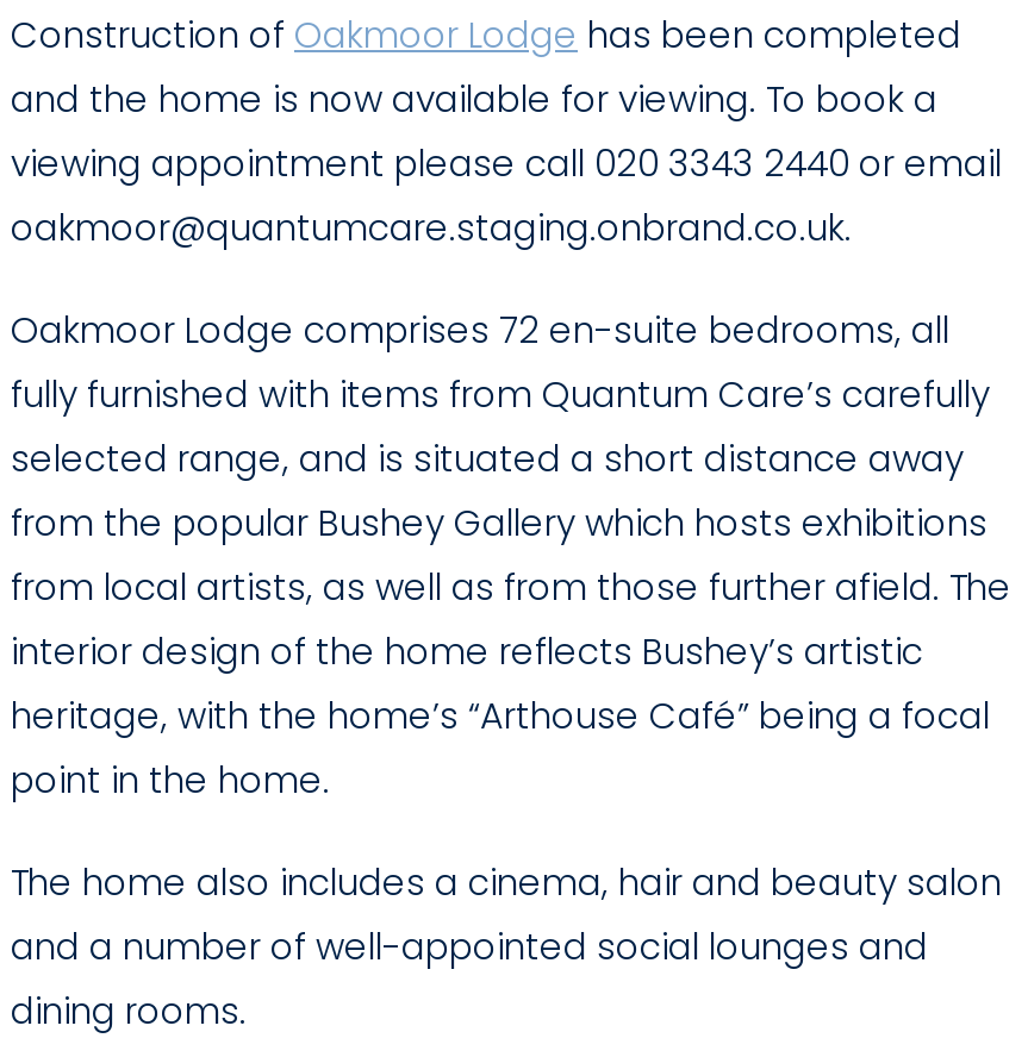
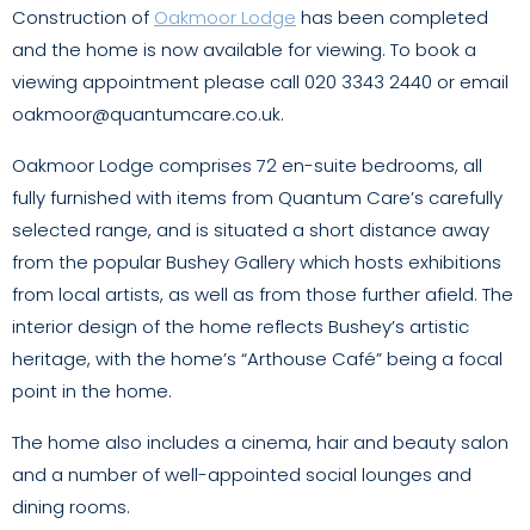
[11,203,852,253] oakmoor@quantumcare.staging.onbrand.co.uk. -> [12,102,284,127] oakmoor@quantumcare.co.uk.

